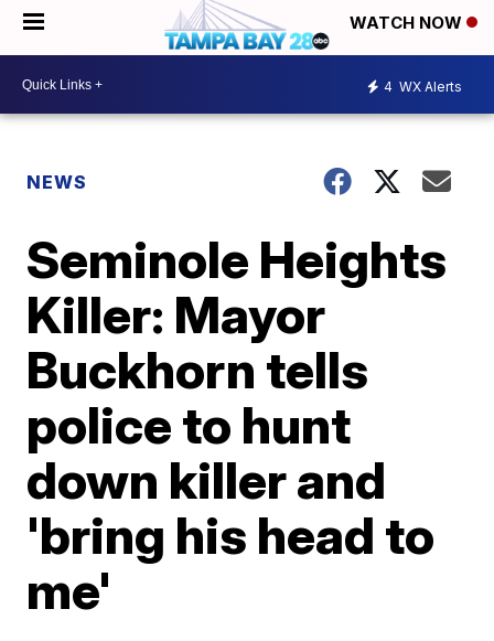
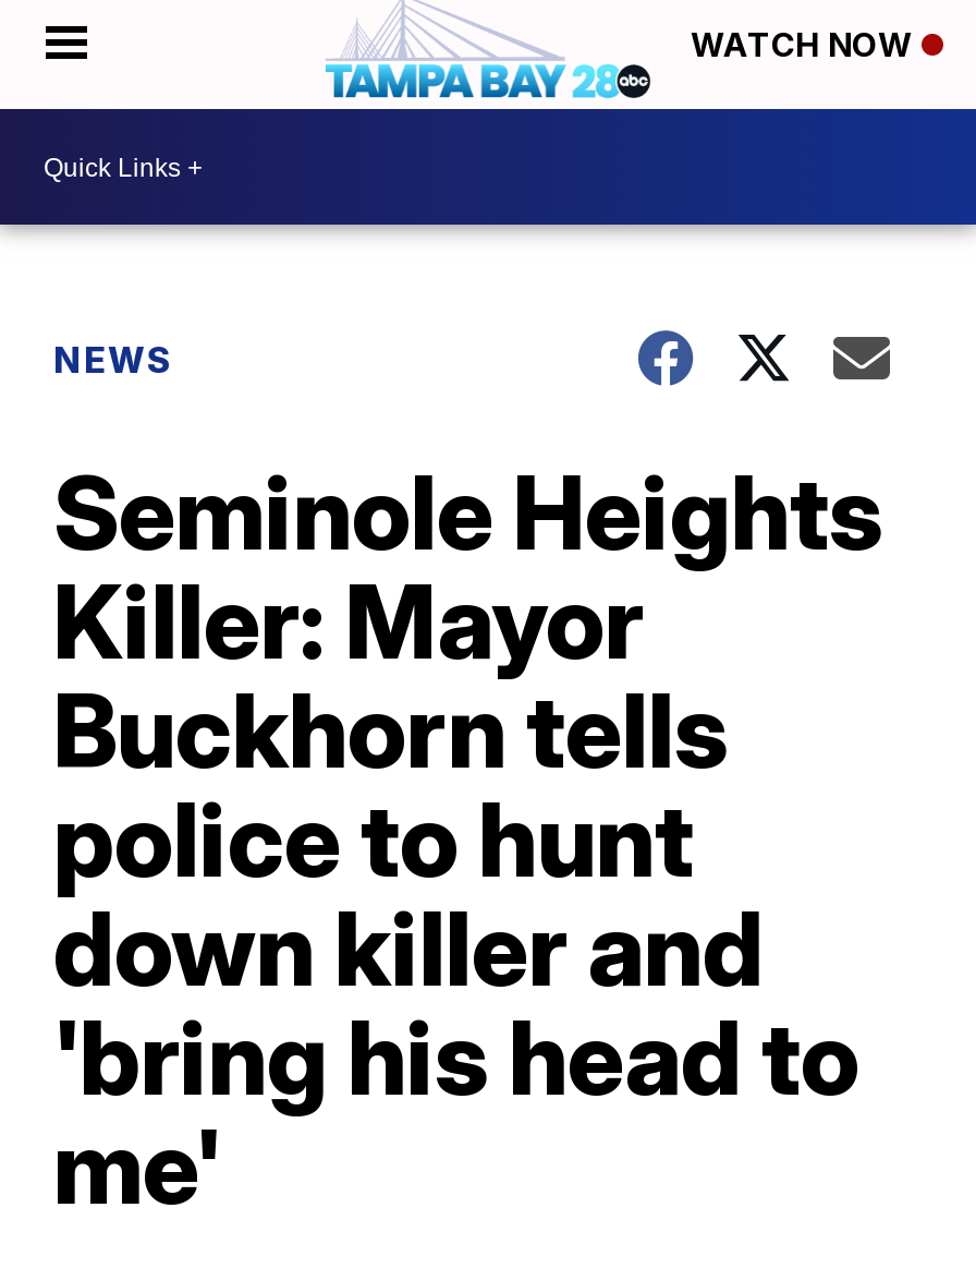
[384,78,462,94] 4 WX Alerts -> none

